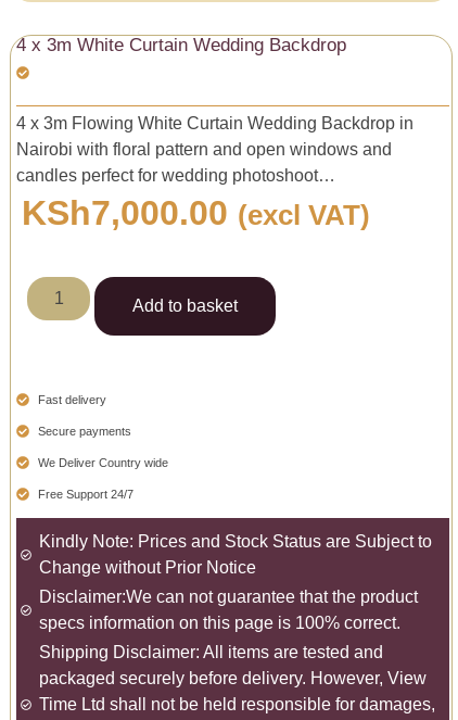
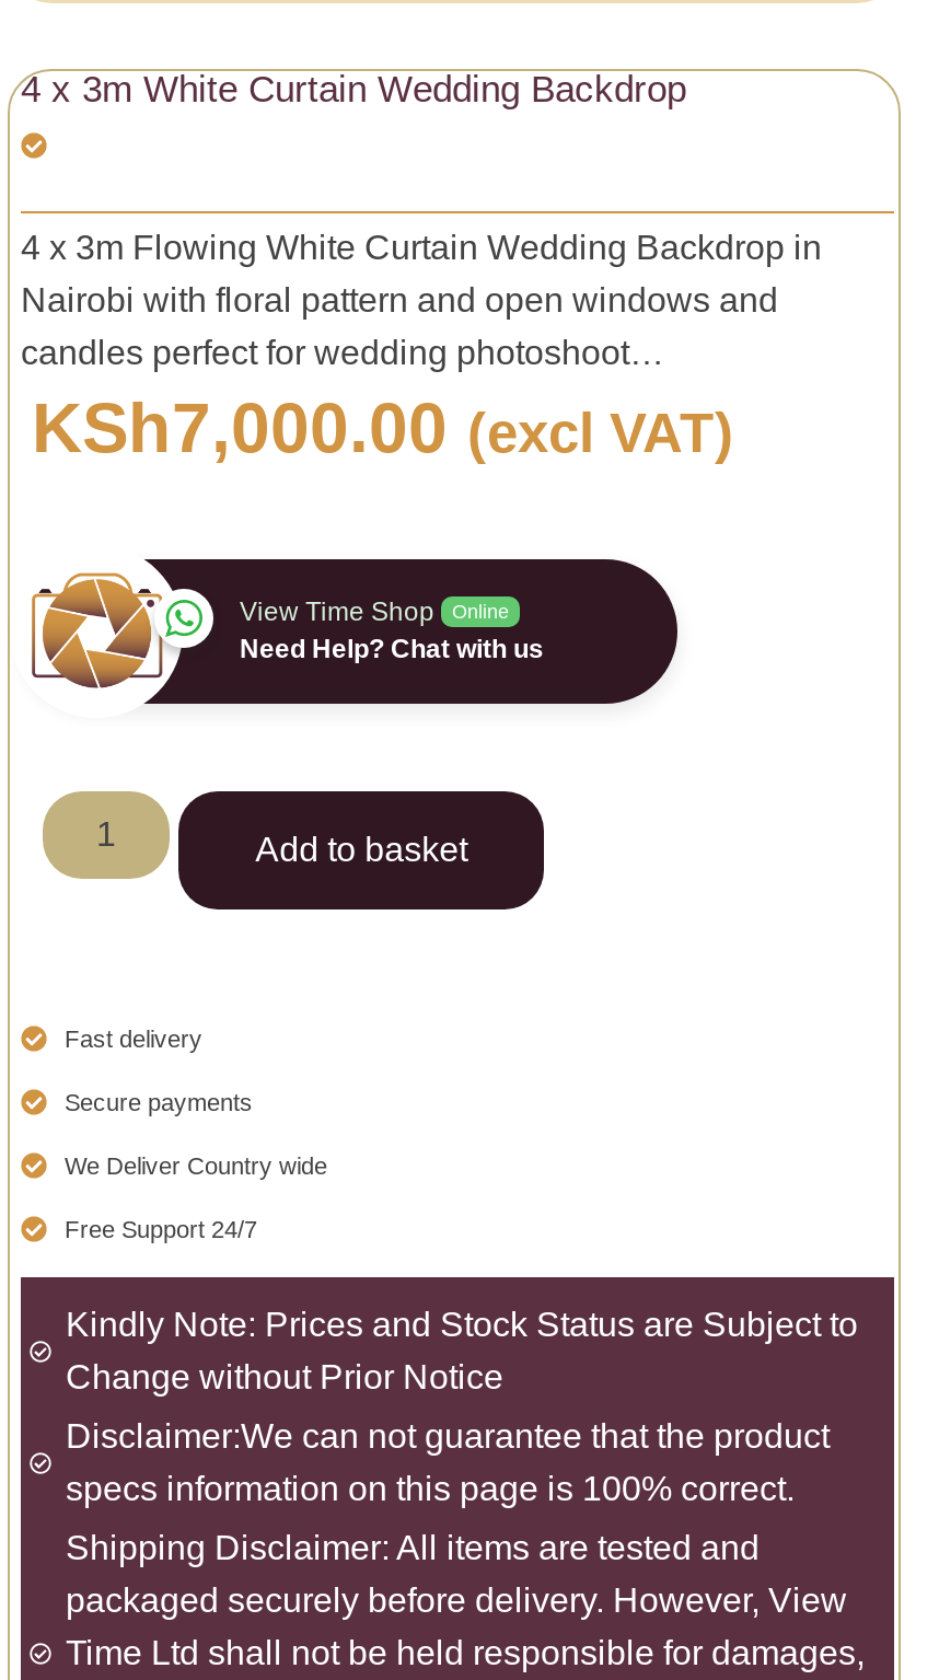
none -> [30,556,680,707] [image] | View Time Shop | Online | Need Help? Chat with us

